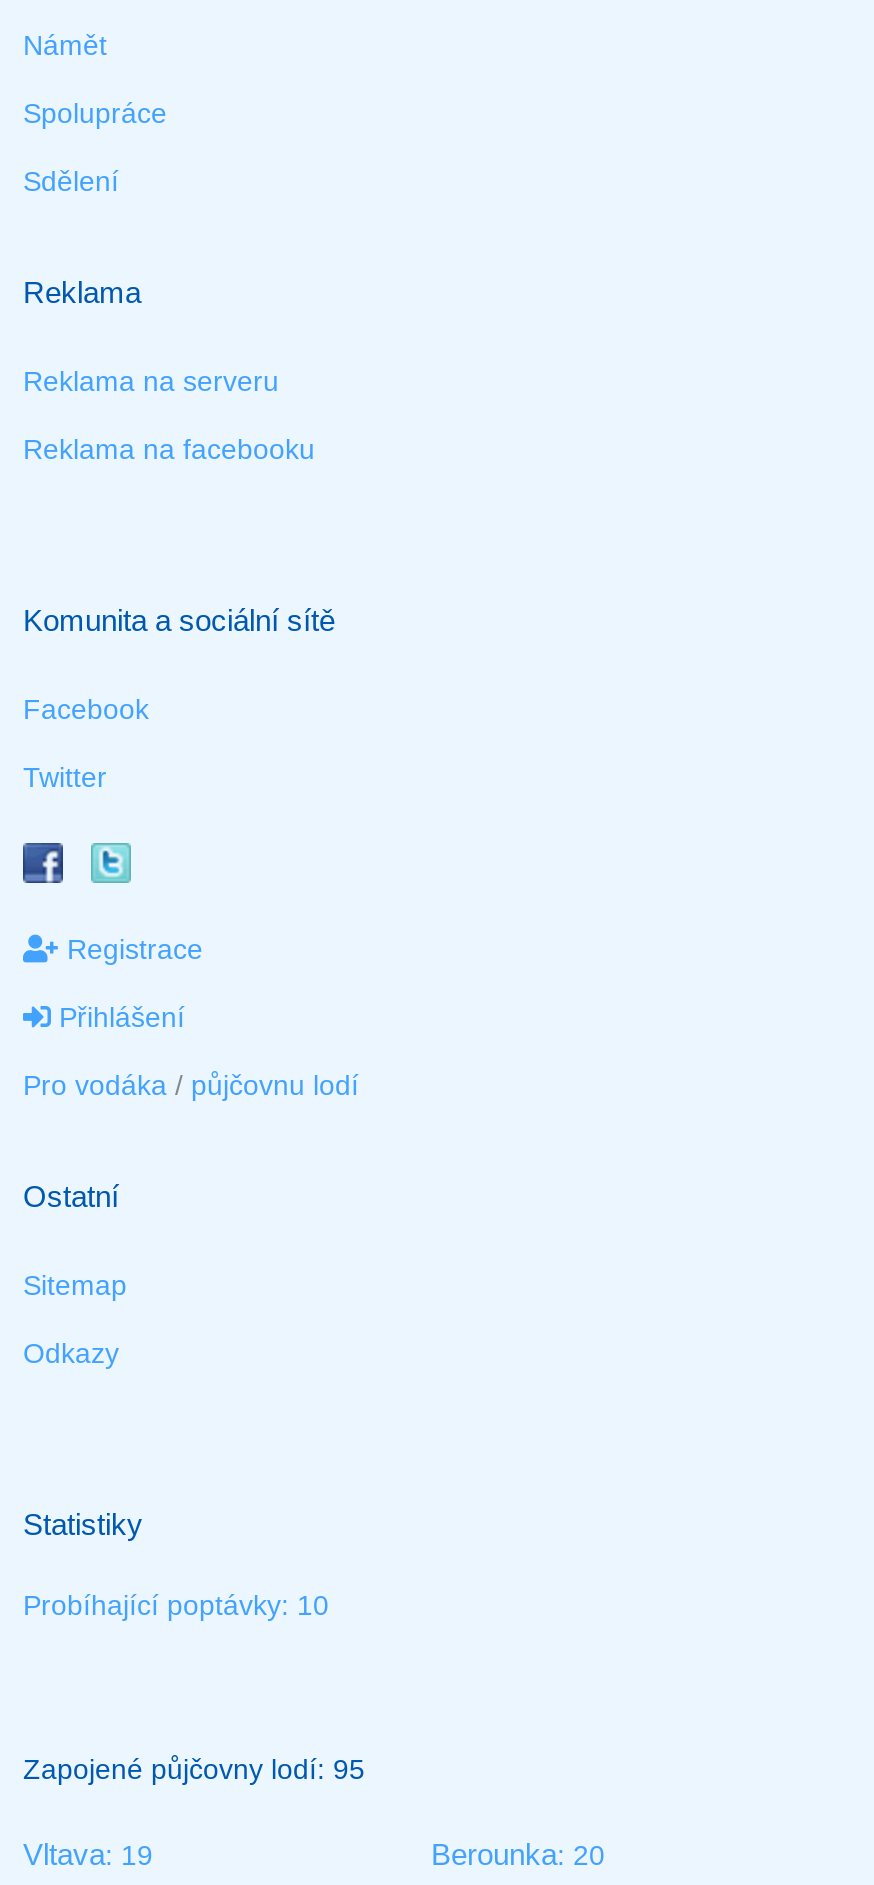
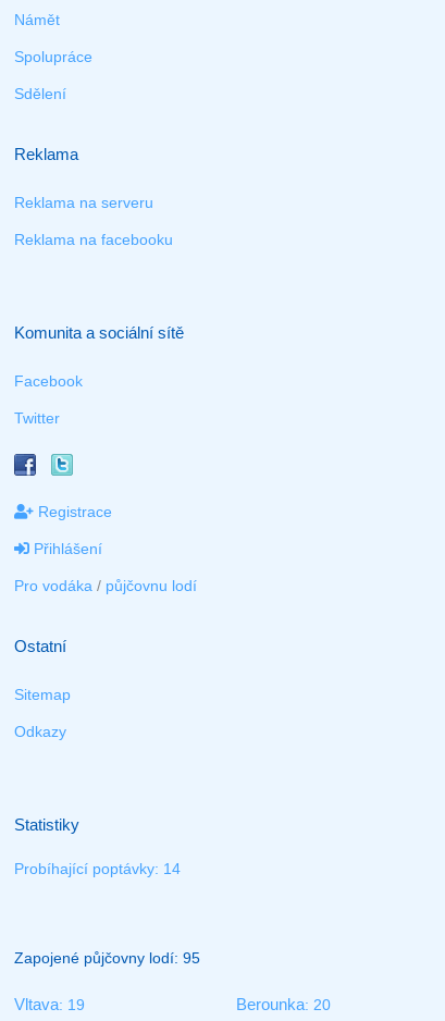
[23,1588,329,1620] Probíhající poptávky: 10 -> [14,859,181,877] Probíhající poptávky: 14

